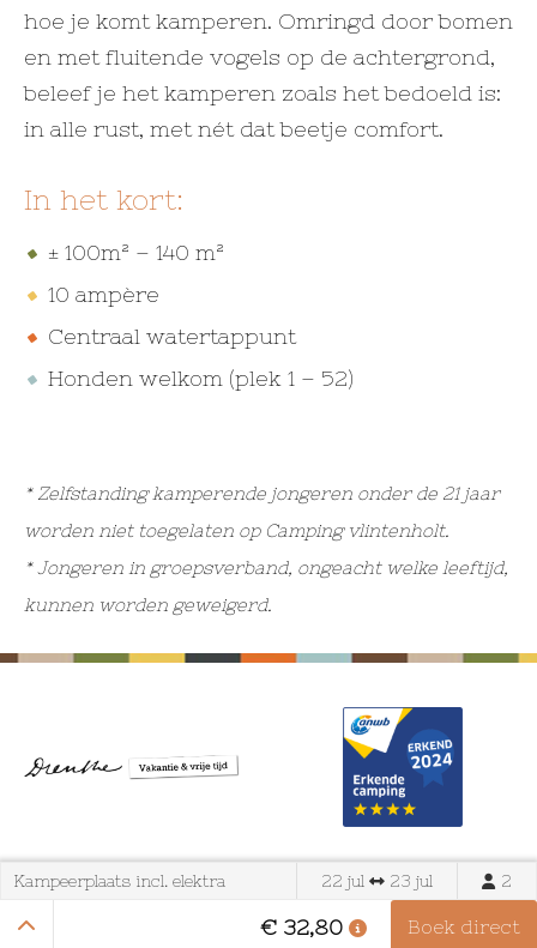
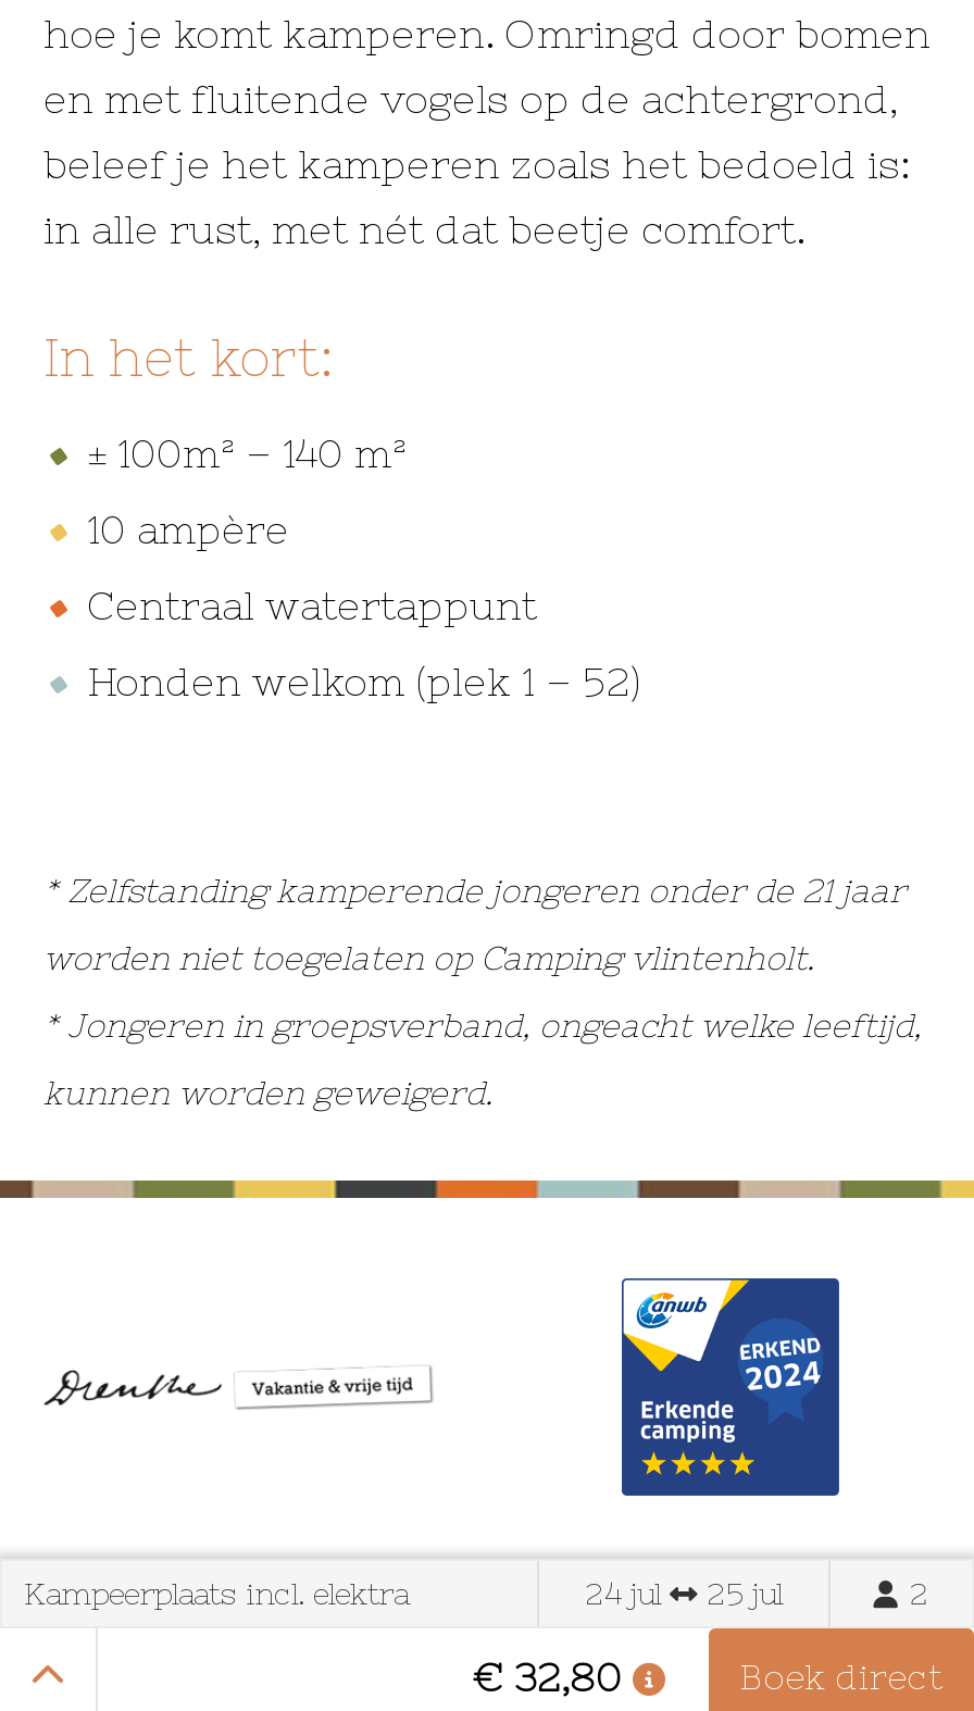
[321,871,364,890] 22 jul -> [585,1576,661,1611] 24 jul
[390,871,433,890] 23 jul -> [707,1576,783,1611] 25 jul

